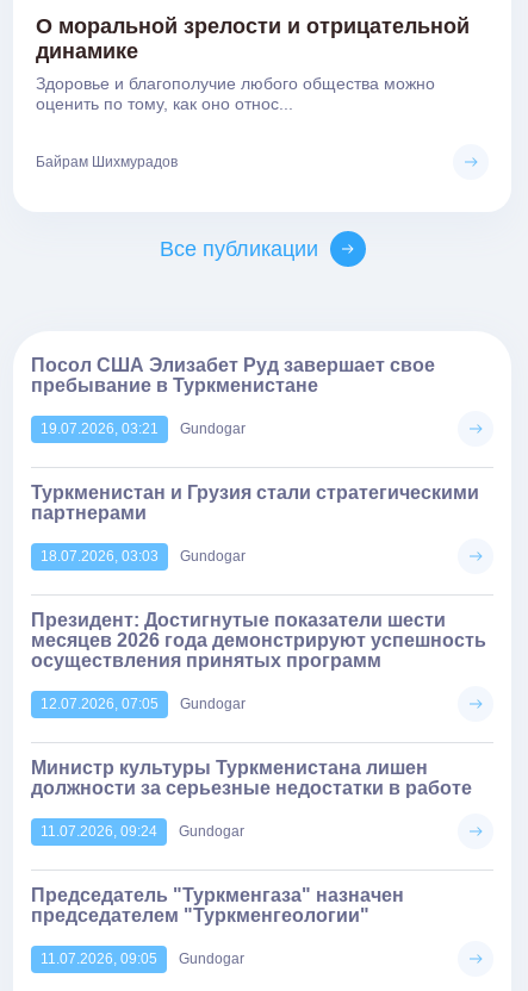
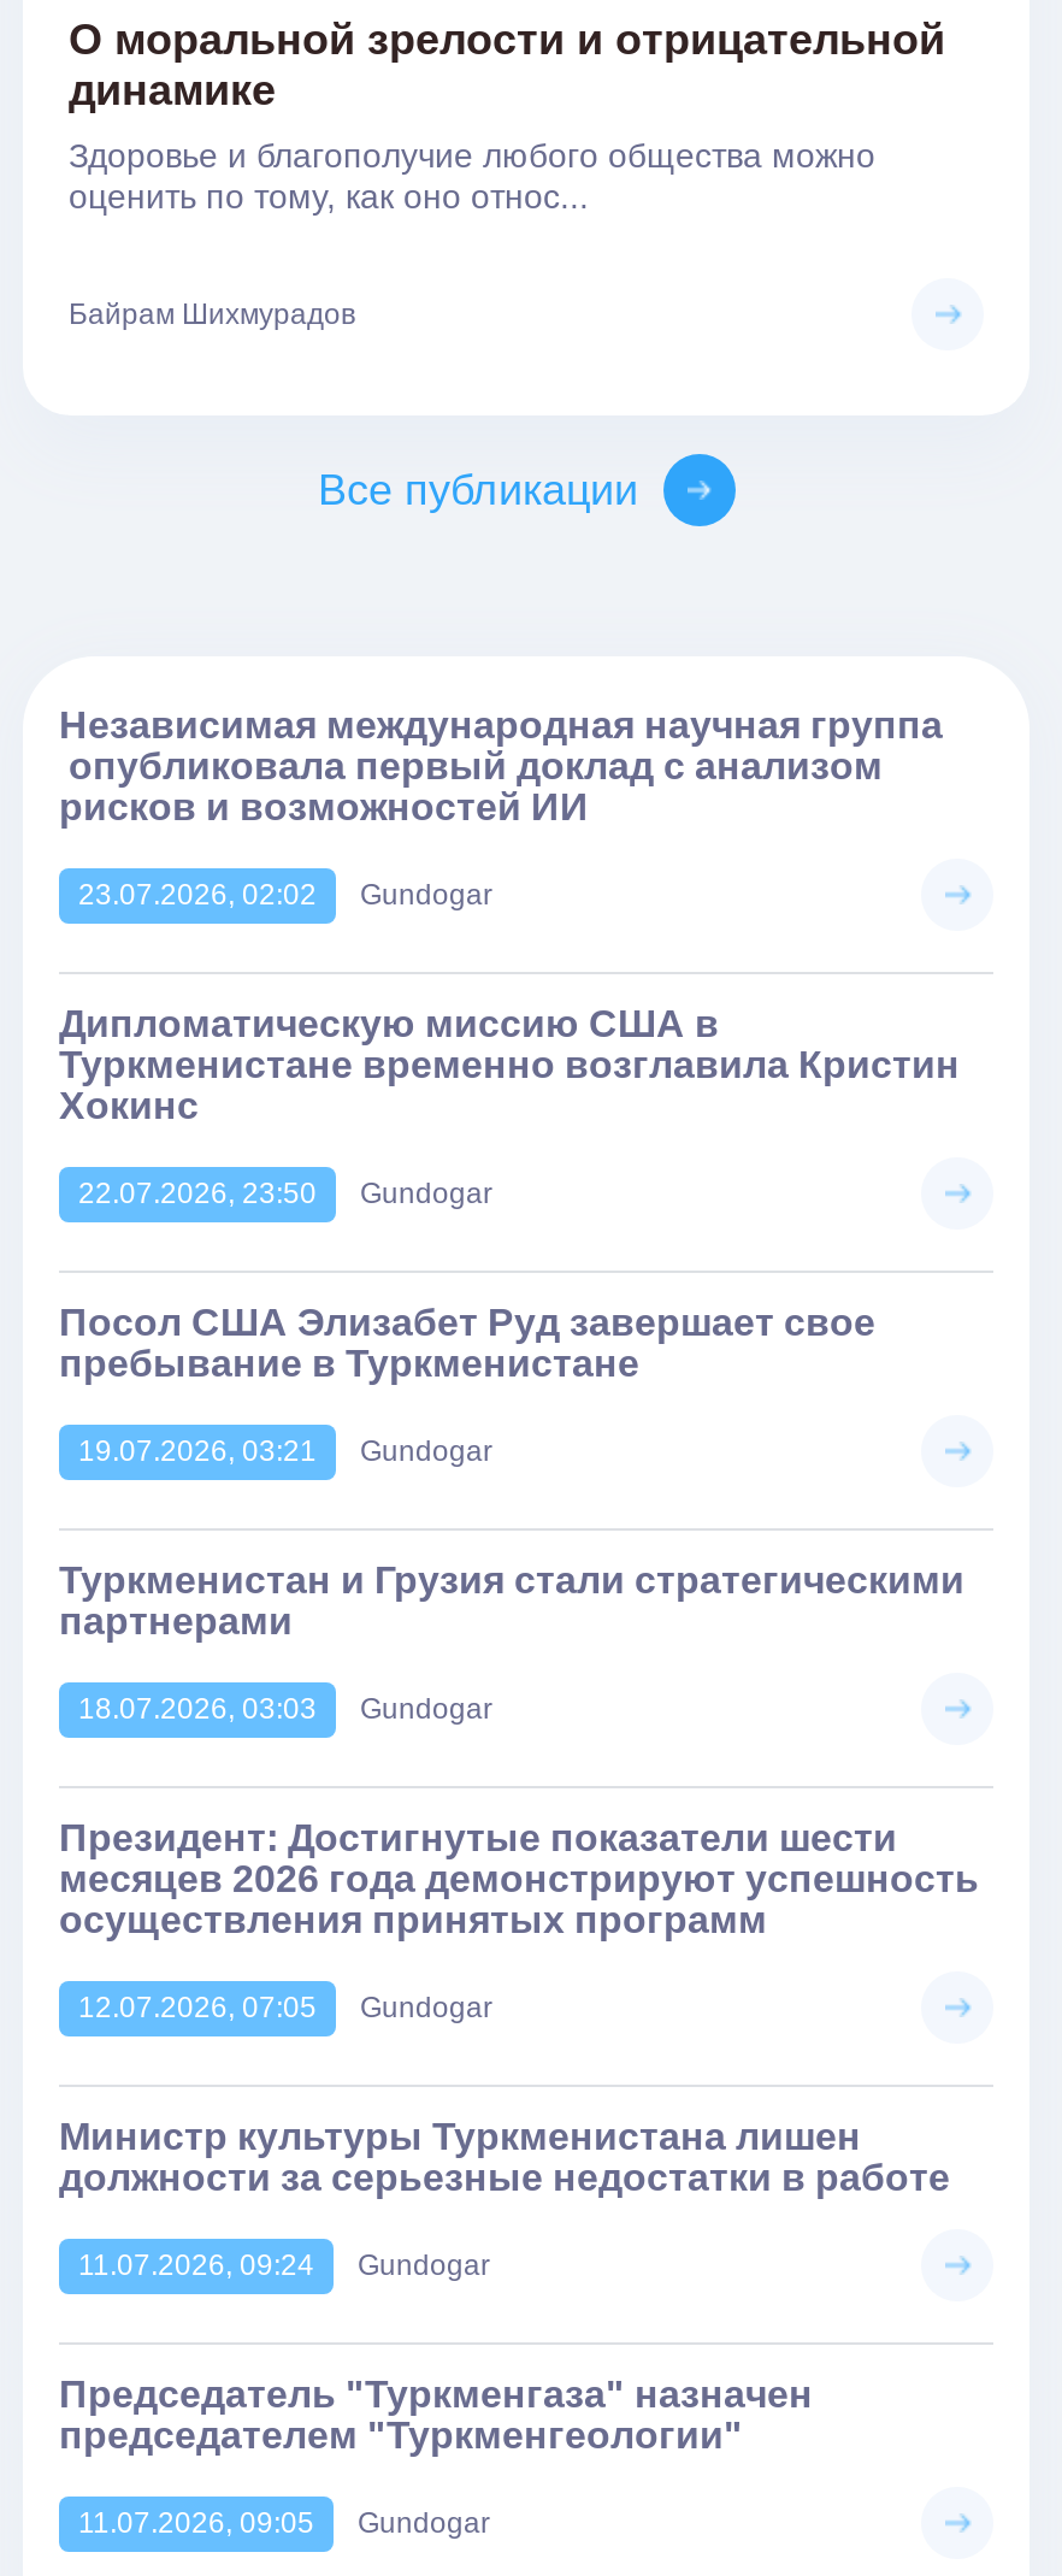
none -> [59,705,960,1210] Независимая международная научная группа | опубликовала первый доклад с анализом | рисков и возможностей ИИ | 23.07.2026, 02:02 | Gundogar | Дипломатическую миссию США в | Туркменистане временно возглавила Кристин | Хокинс | 22.07.2026, 23:50 | Gundogar

